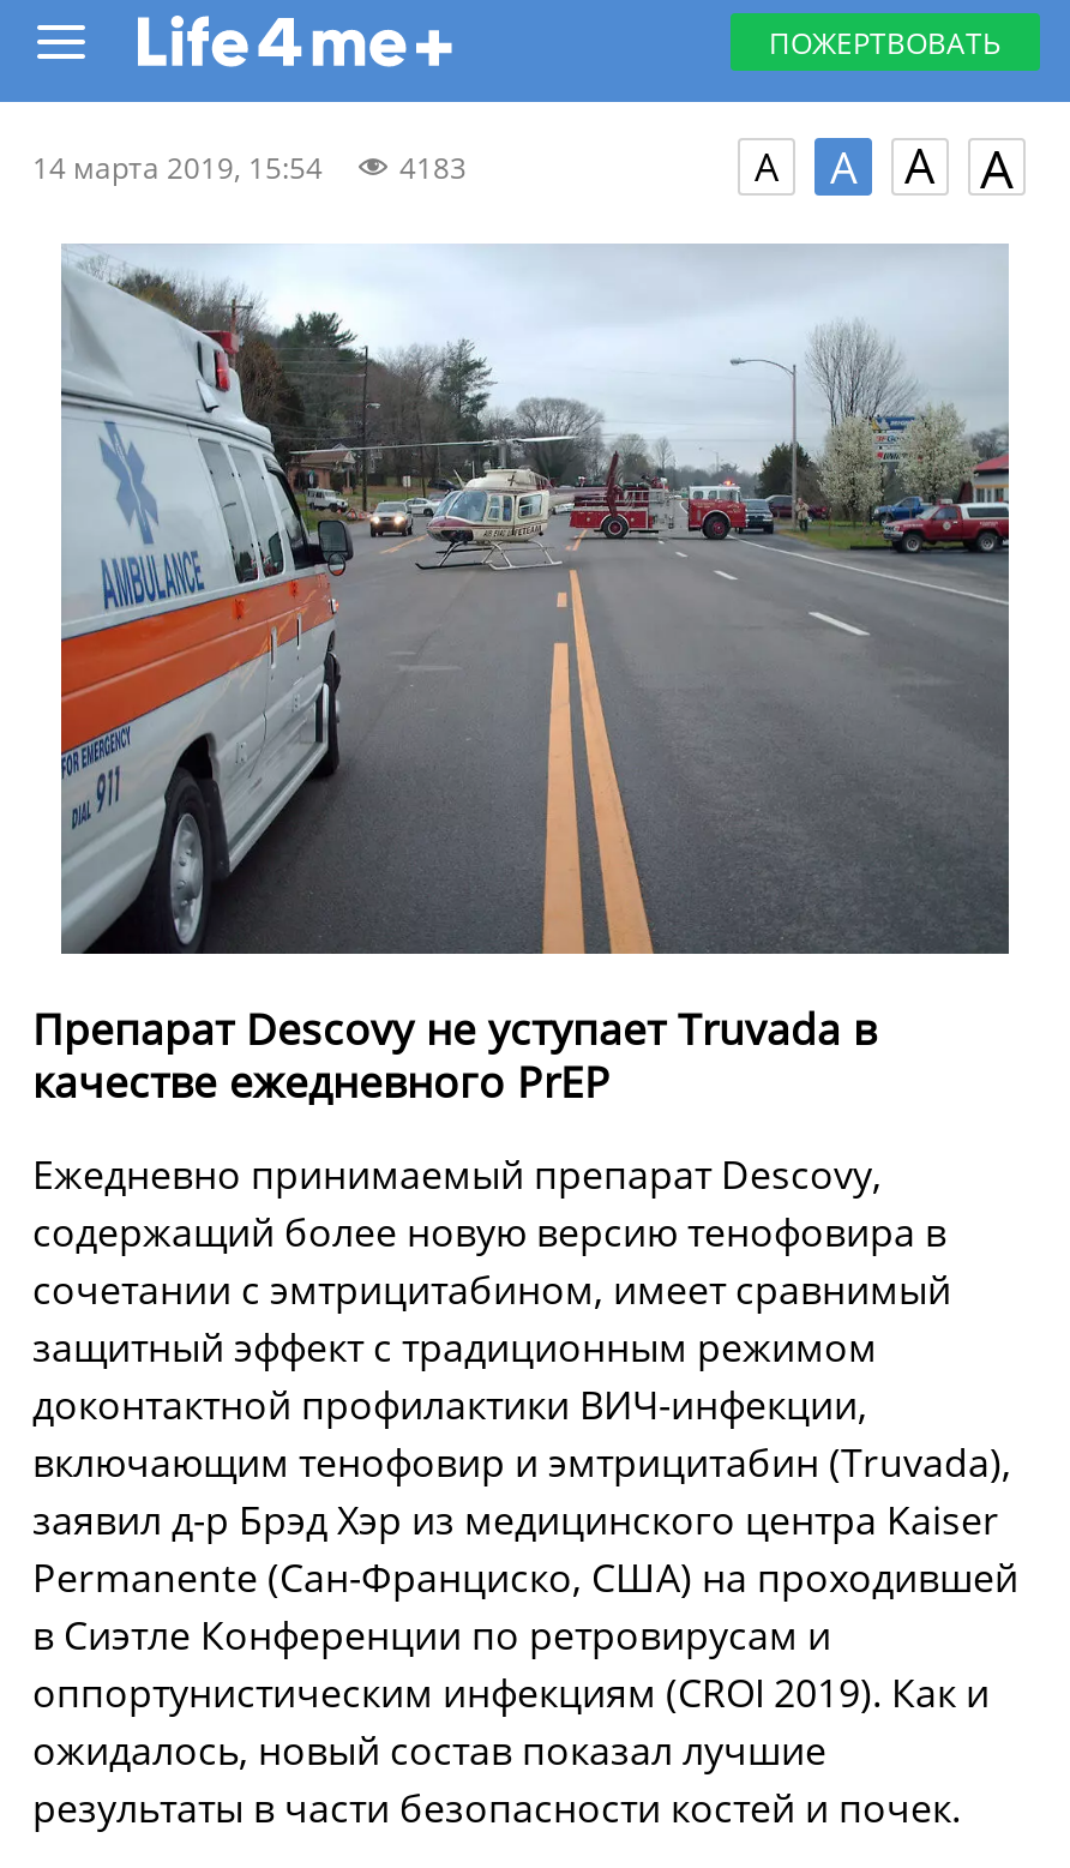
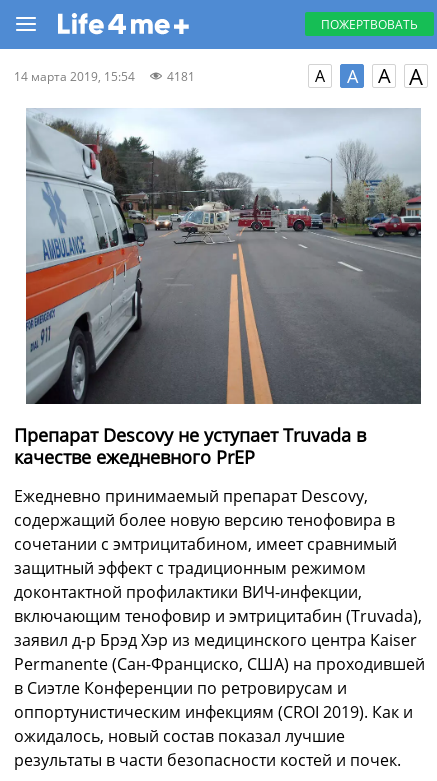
[32,146,467,187] 14 марта 2019, 15:54 4183 -> [14,67,195,84] 14 марта 2019, 15:54 4181

